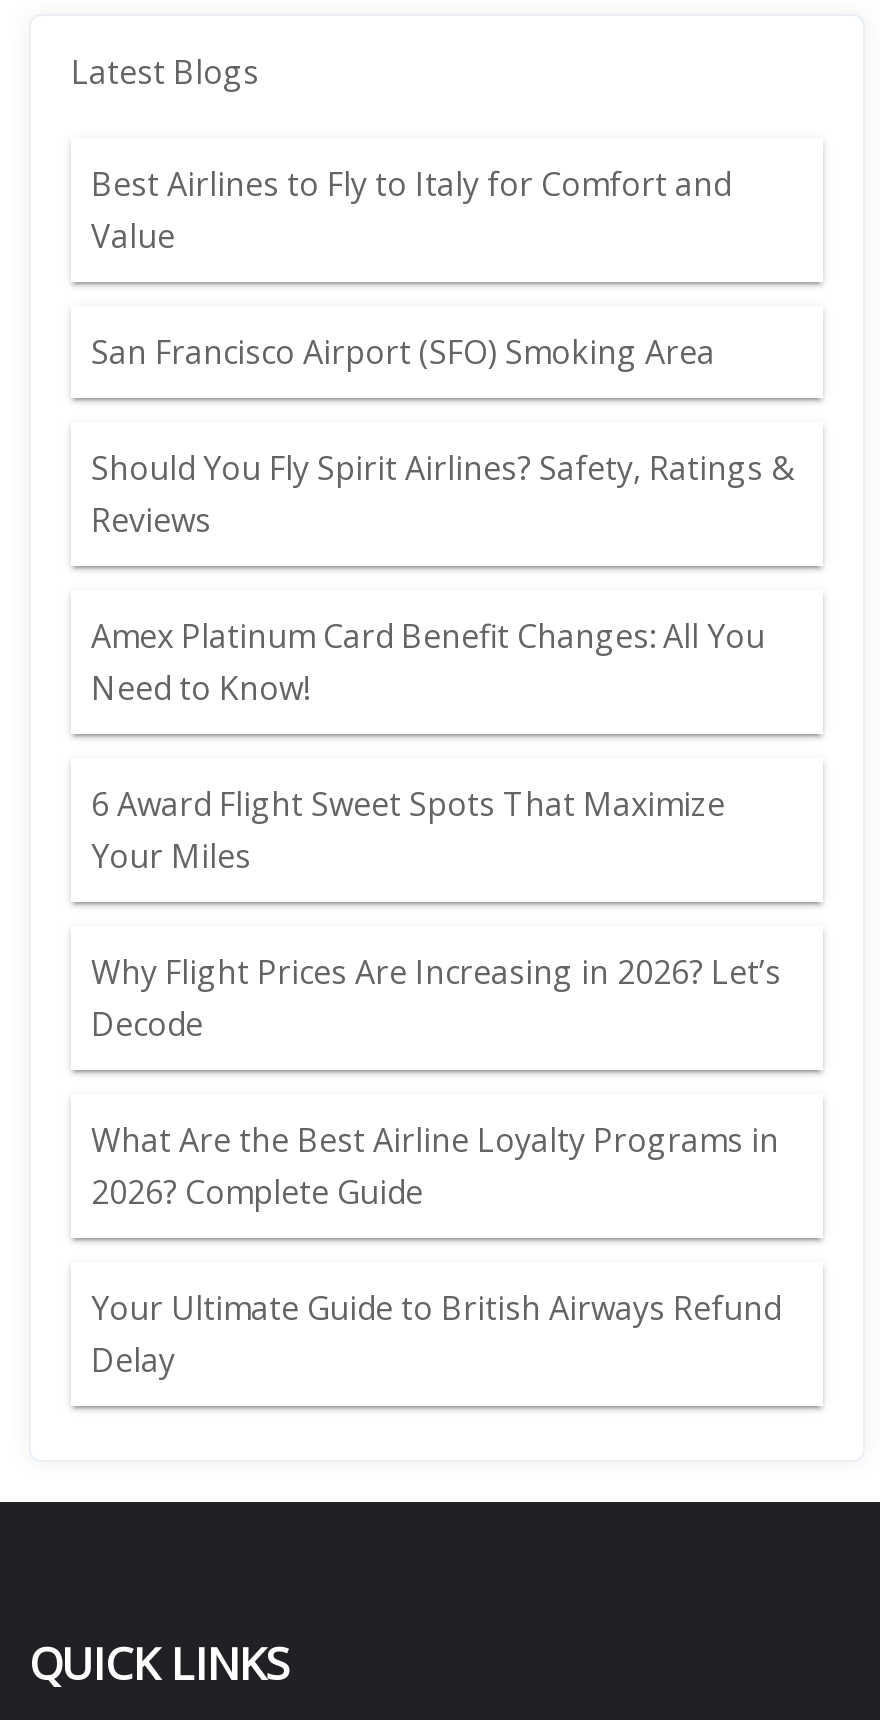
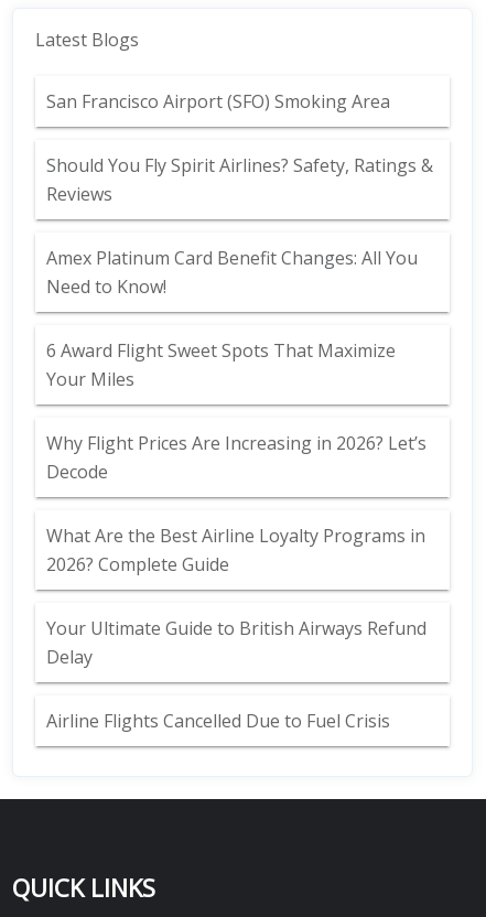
[91,162,731,258] Best Airlines to Fly to Italy for Comfort and | Value -> none
moved [91,330,793,1382] -> [46,89,433,669]: San Francisco Airport (SFO) Smoking Area | Should You Fly Spirit Airlines? Safety, Ratings & | Reviews | ... | Your Ultimate Guide to British Airways Refund | Delay
none -> [46,709,390,733] Airline Flights Cancelled Due to Fuel Crisis

